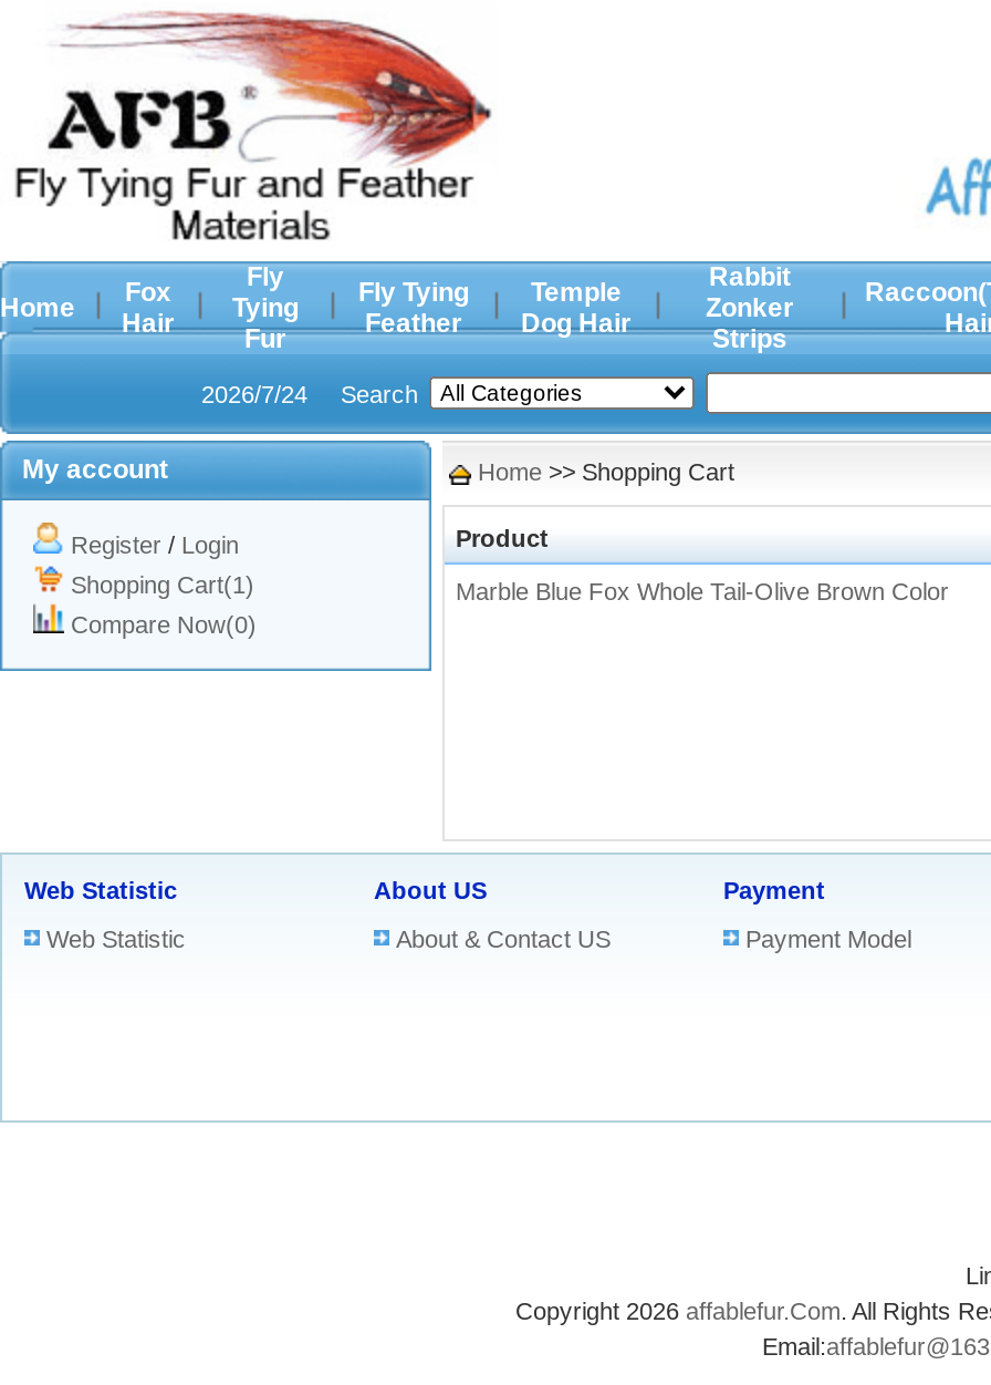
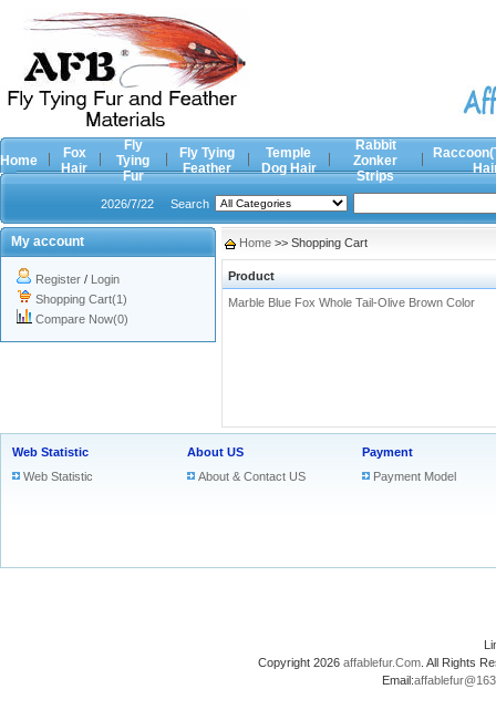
[201,381,418,407] 2026/7/24 Search -> [101,197,209,210] 2026/7/22 Search

